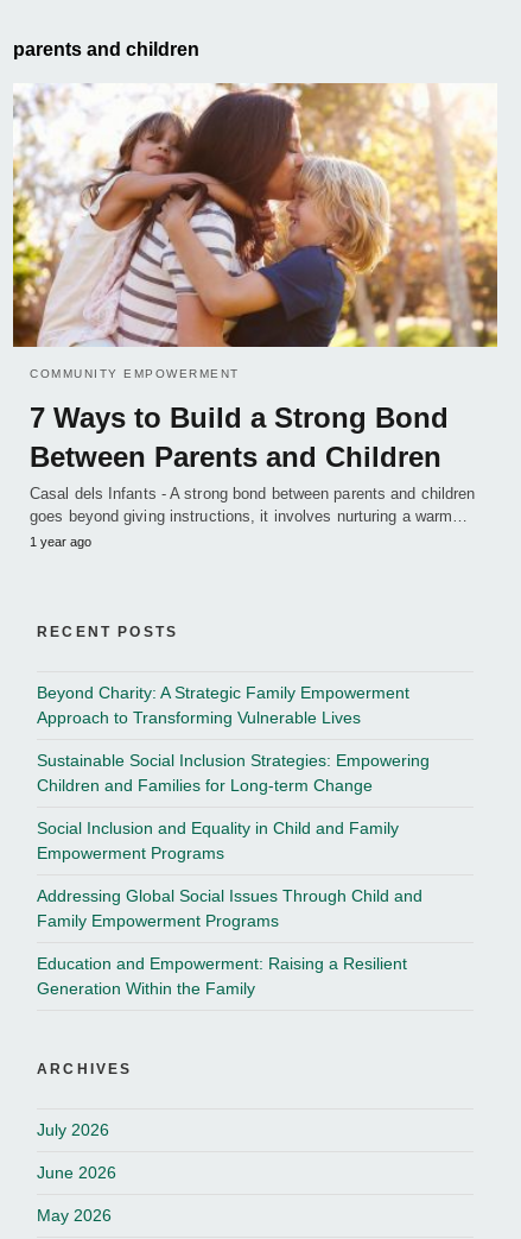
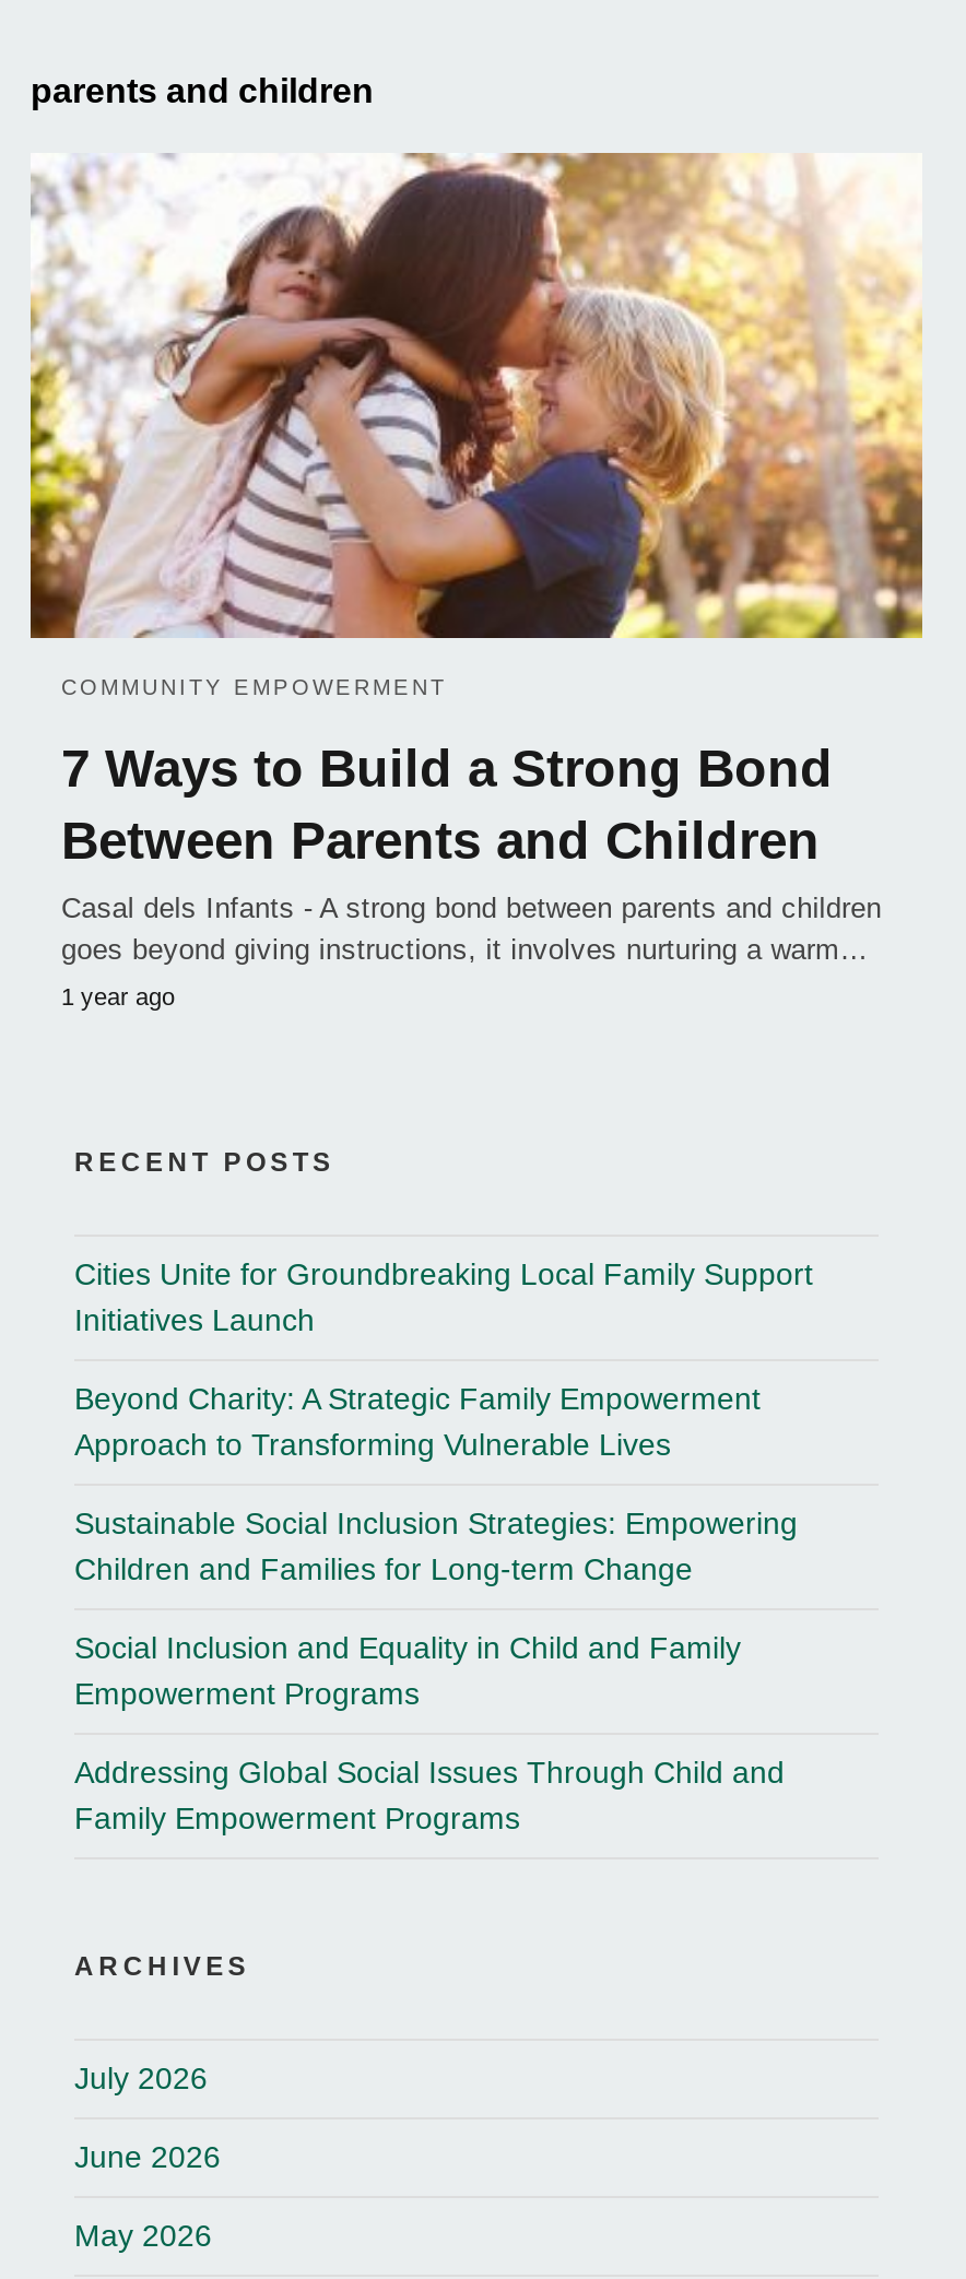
none -> [74,1257,813,1337] Cities Unite for Groundbreaking Local Family Support | Initiatives Launch
moved [37,683,430,930] -> [74,1381,798,1836]: Beyond Charity: A Strategic Family Empowerment | Approach to Transforming Vulnerable Lives | Sustainable Social Inclusion Strategies: Empowering | Children and Families for Long-term Change | Social Inclusion and Equality in Child and Family | Empowerment Programs | Addressing Global Social Issues Through Child and | Family Empowerment Programs
[37,954,407,998] Education and Empowerment: Raising a Resilient | Generation Within the Family -> none

